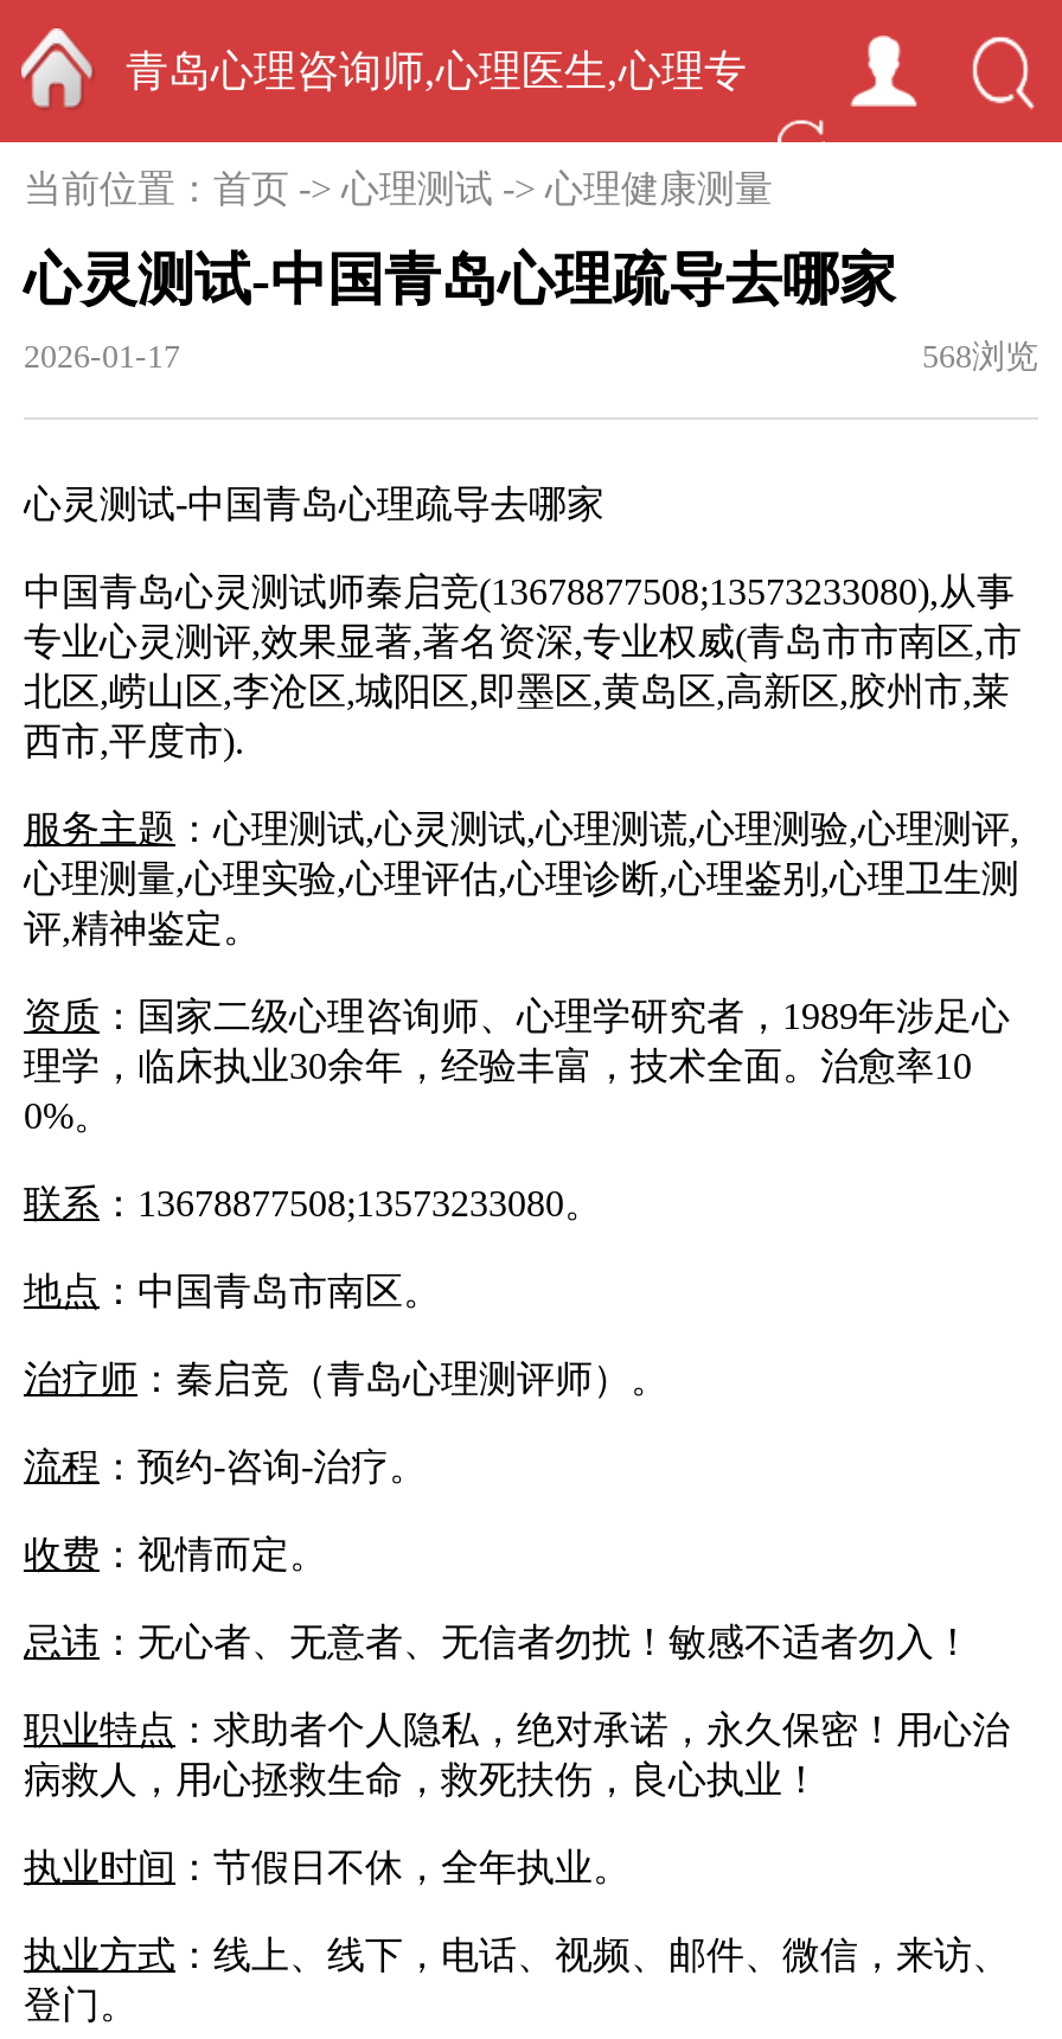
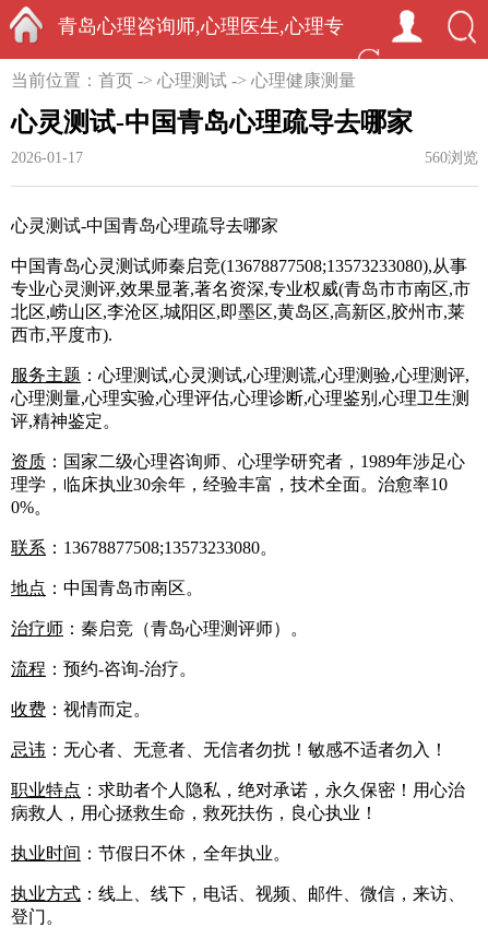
[922,339,1038,375] 568浏览 -> [425,150,478,166] 560浏览

